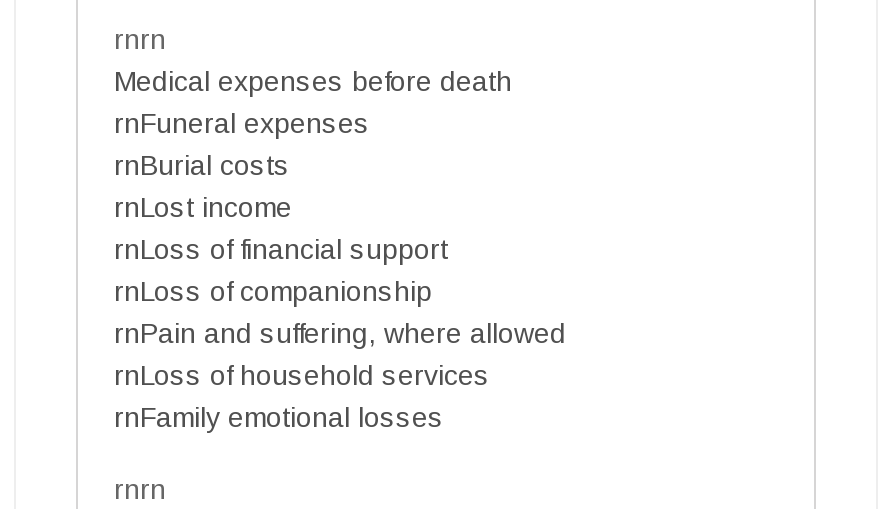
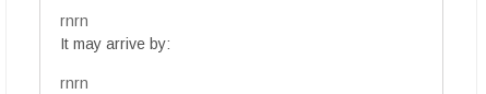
[114,64,566,432] Medical expenses before death | rnFuneral expenses | rnBurial costs | rnLost income | rnLoss of financial support | rnLoss of companionship | rnPain and suffering, where allowed | rnLoss of household services | rnFamily emotional losses -> [60,35,170,52] It may arrive by:

